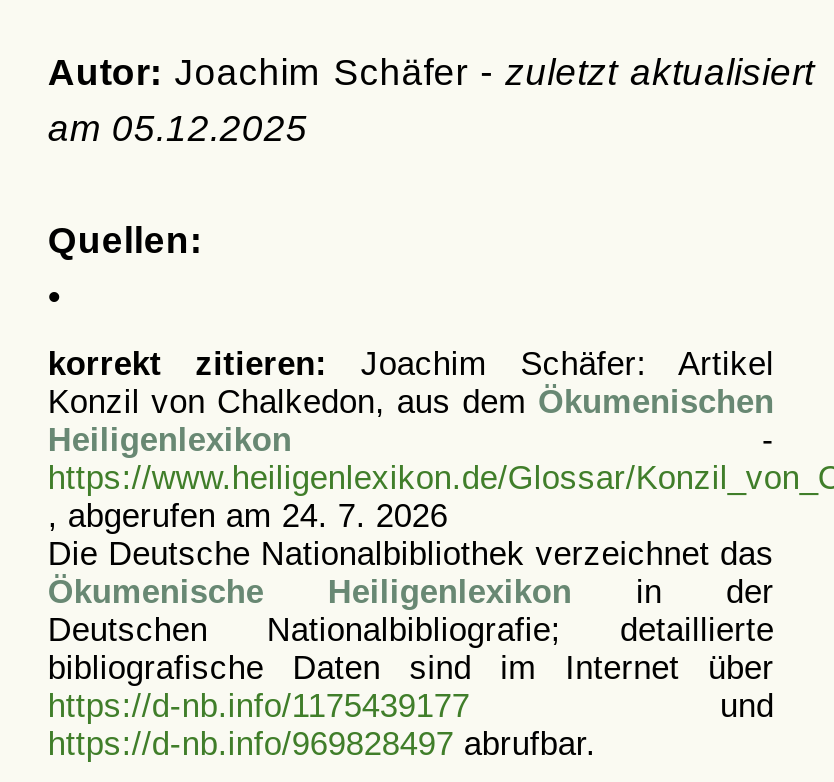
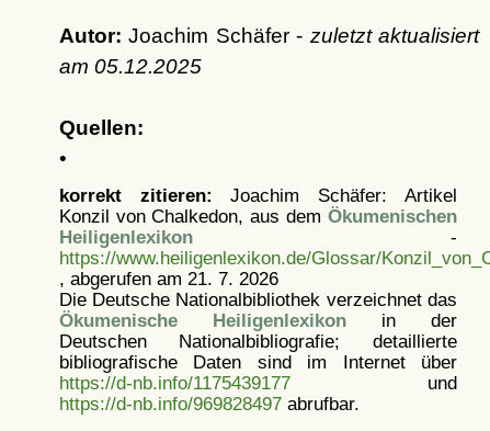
[48,497,448,533] , abgerufen am 24. 7. 2026 -> [59,269,278,288] , abgerufen am 21. 7. 2026

